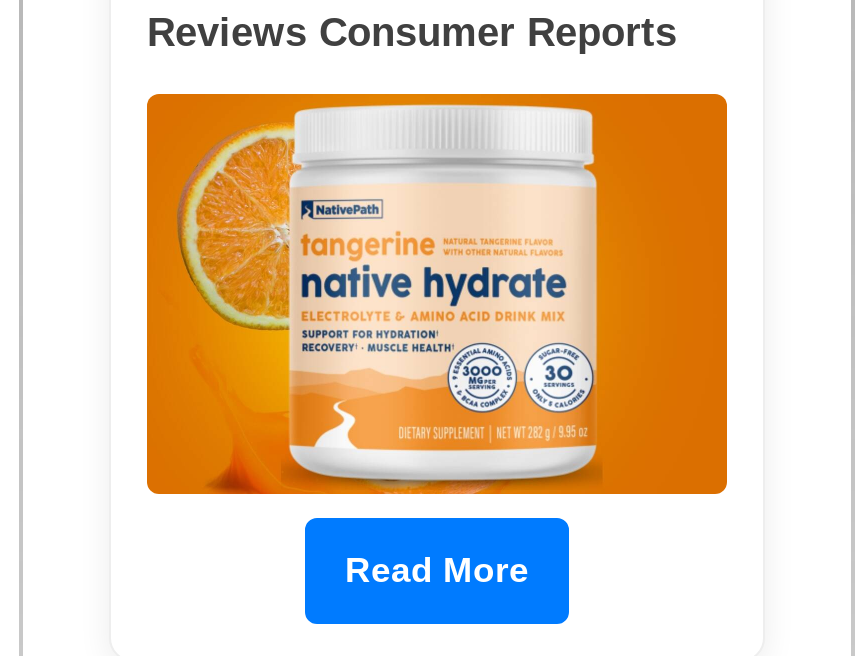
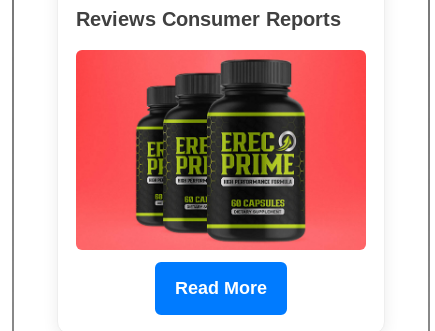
[145,92,729,496] [image] -> [75,49,367,251] [image]

